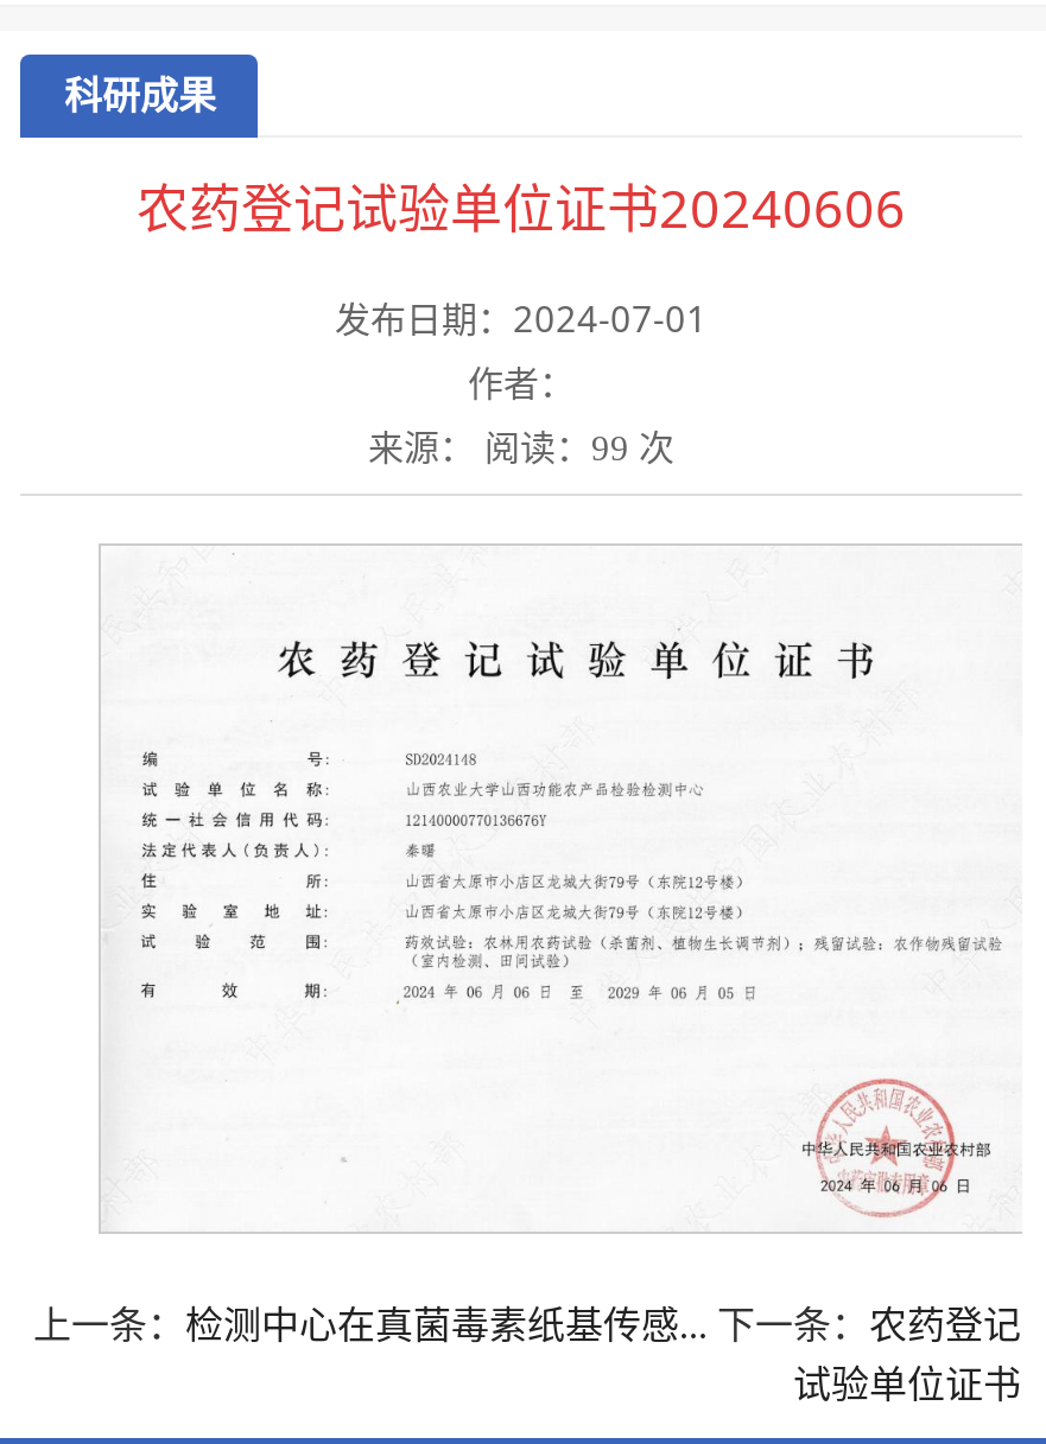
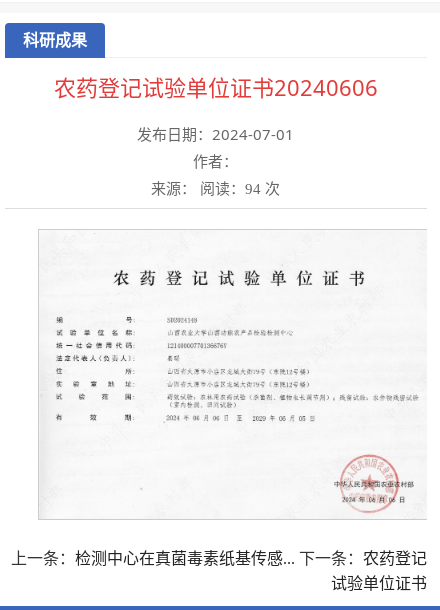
[368,422,674,470] 来源： 阅读：99次 -> [151,178,280,198] 来源： 阅读：94次

